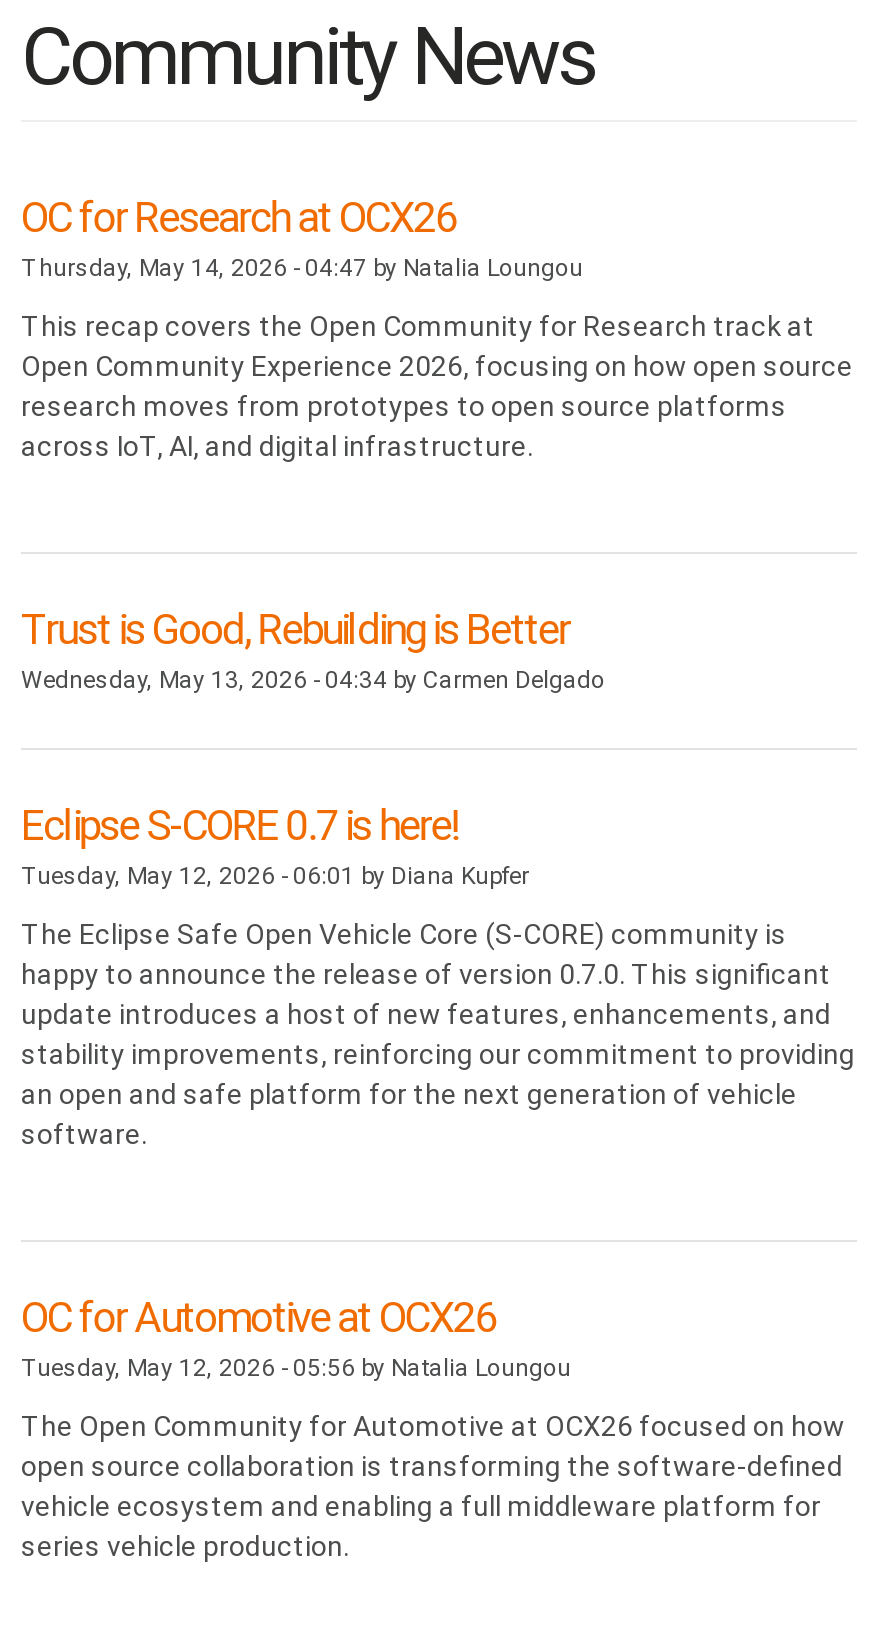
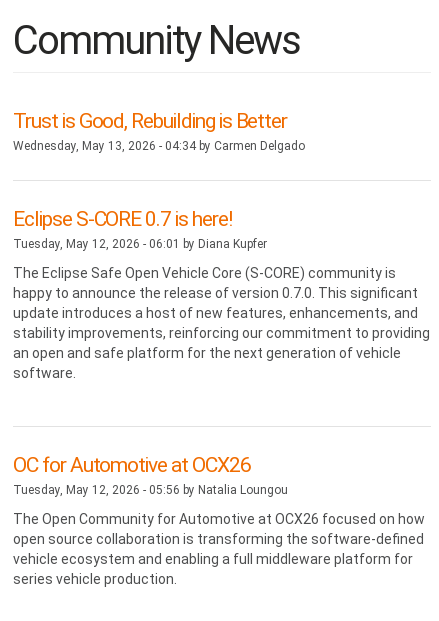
[21,194,853,462] OC for Research at OCX26 | Thursday, May 14, 2026 - 04:47 by Natalia Loungou | This recap covers the Open Community for Research track at | Open Community Experience 2026, focusing on how open source | research moves from prototypes to open source platforms | across IoT, AI, and digital infrastructure. -> none

